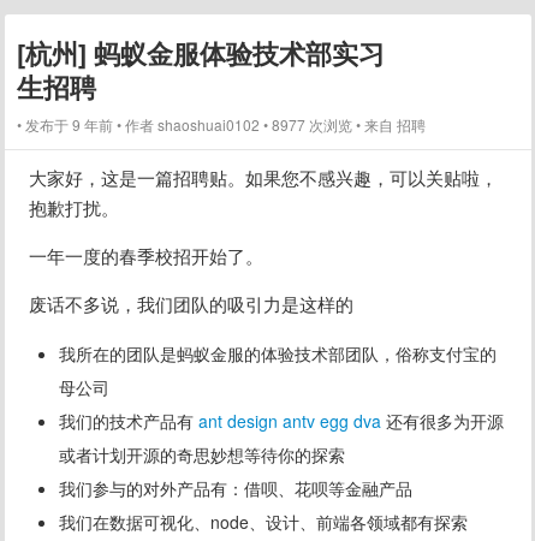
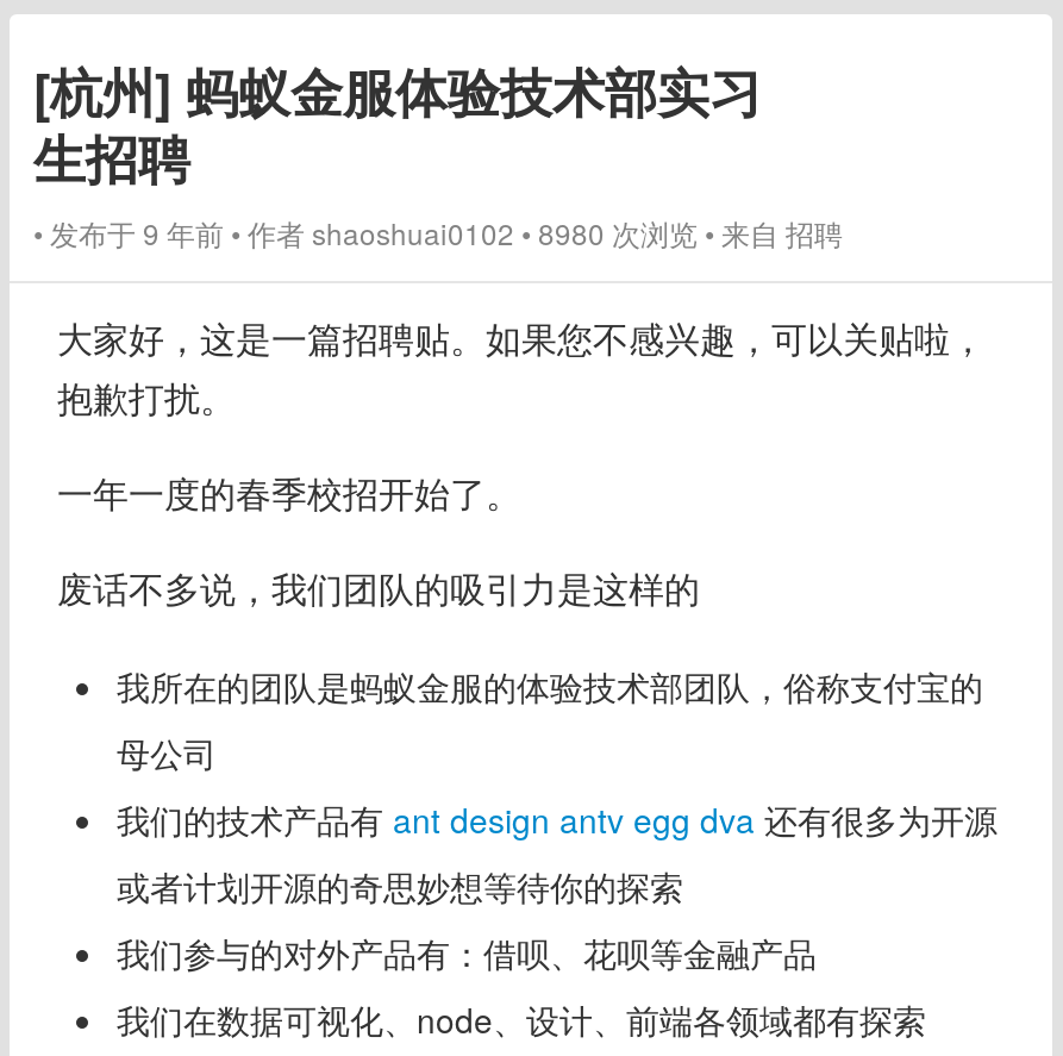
[22,114,426,135] 发布于 9 年前 作者shaoshuai0102 8977 次浏览 来自 招聘 -> [43,212,843,252] 发布于 9 年前 作者shaoshuai0102 8980 次浏览 来自 招聘

